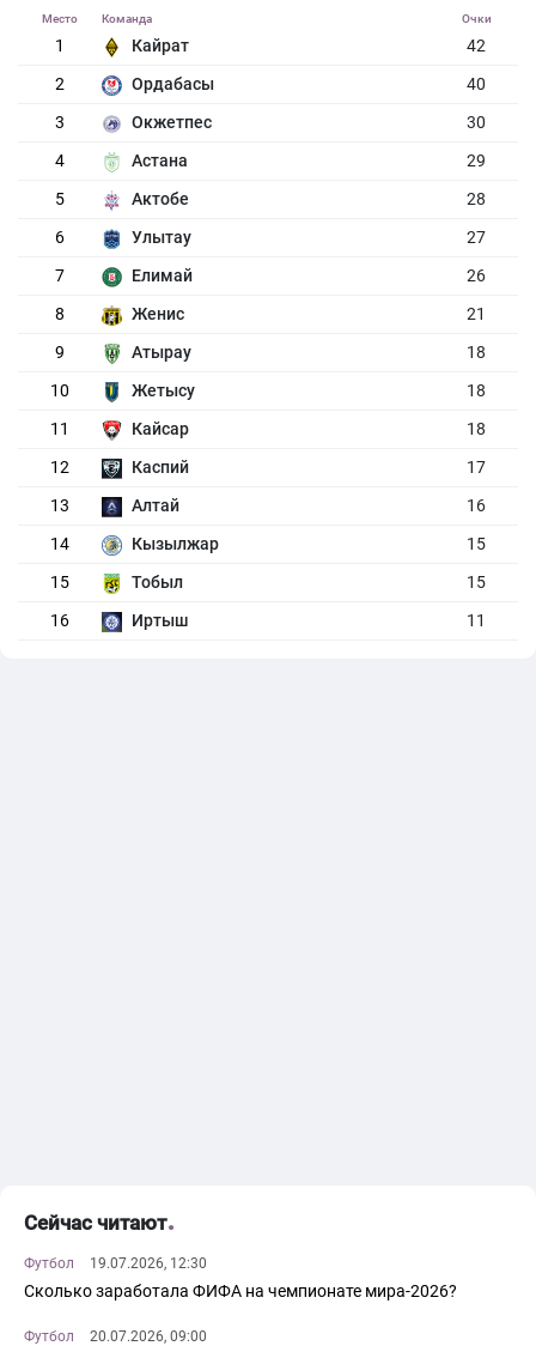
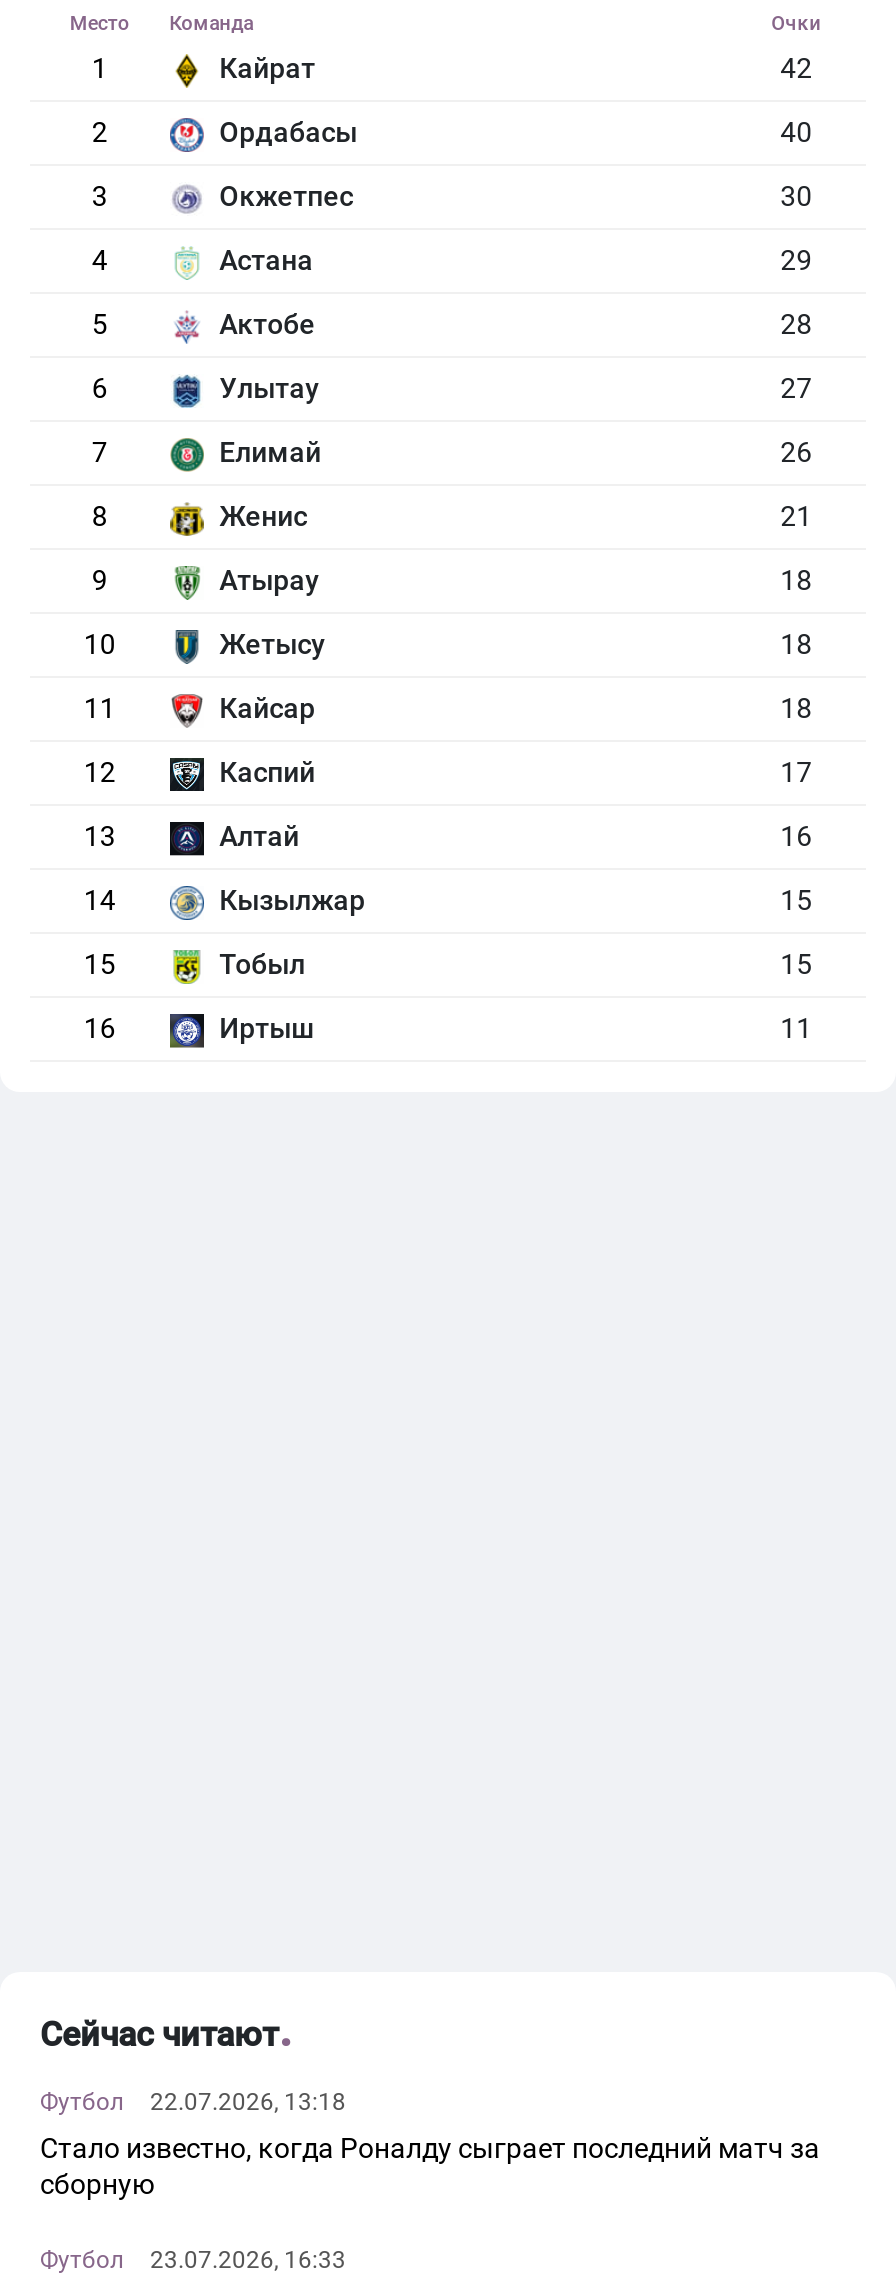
[24,1255,207,1272] Футбол 19.07.2026, 12:30 -> [40,2088,346,2116] Футбол 22.07.2026, 13:18
[24,1281,457,1301] Сколько заработала ФИФА на чемпионате мира-2026? -> [40,2132,820,2200] Стало известно, когда Роналду сыграет последний матч за | сборную
[24,1328,207,1345] Футбол 20.07.2026, 09:00 -> [40,2246,346,2274] Футбол 23.07.2026, 16:33

